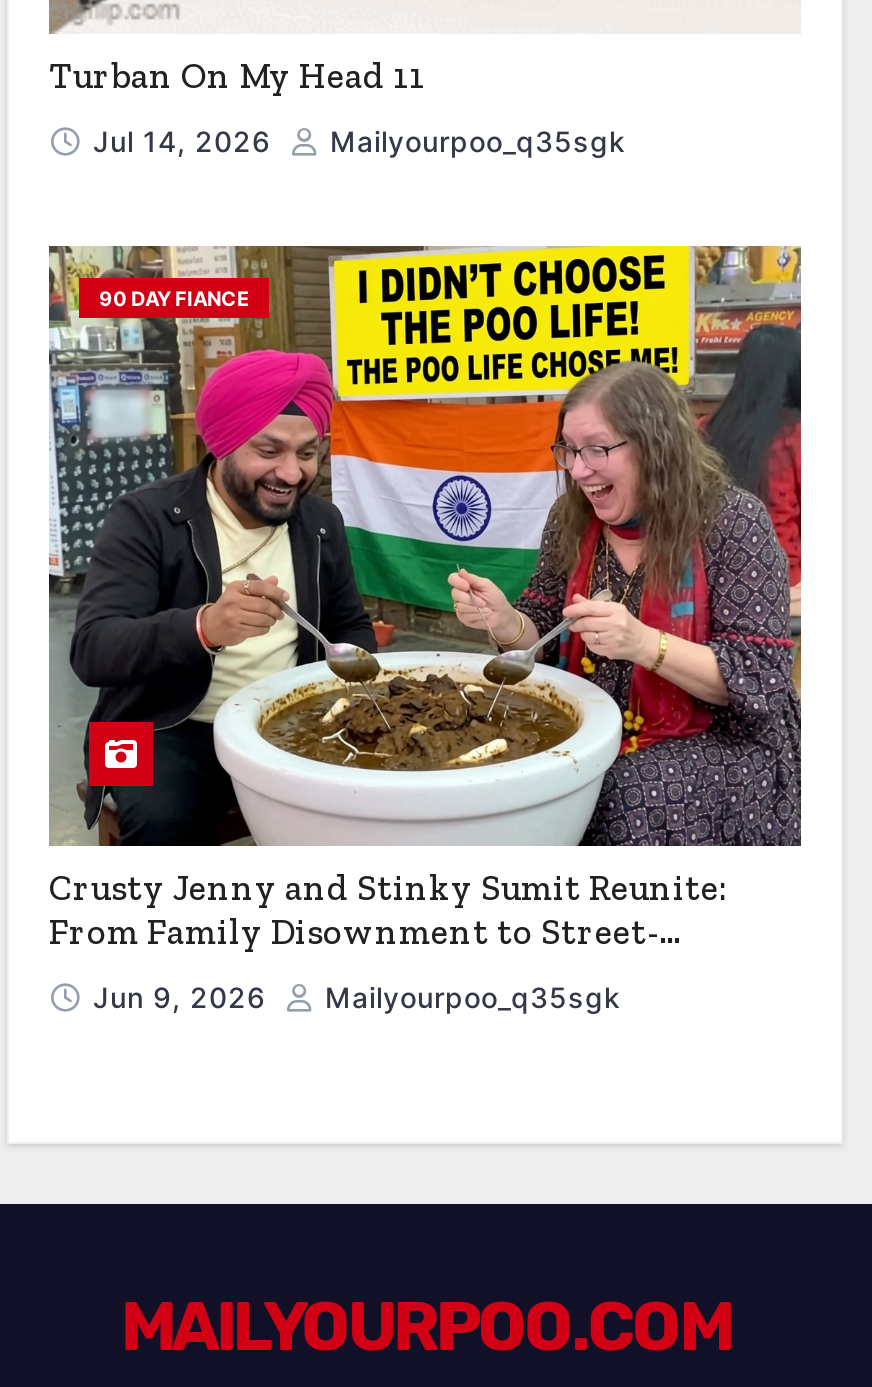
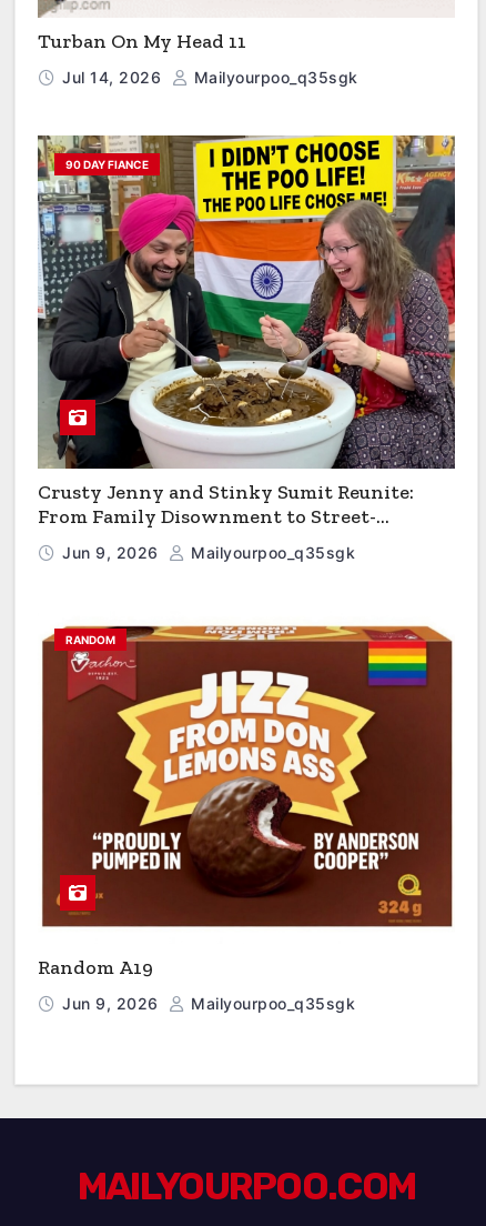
none -> [38,624,455,928] [image] | RANDOM
none -> [38,955,355,1013] Random A19 | Jun 9, 2026 | Mailyourpoo_q35sgk

